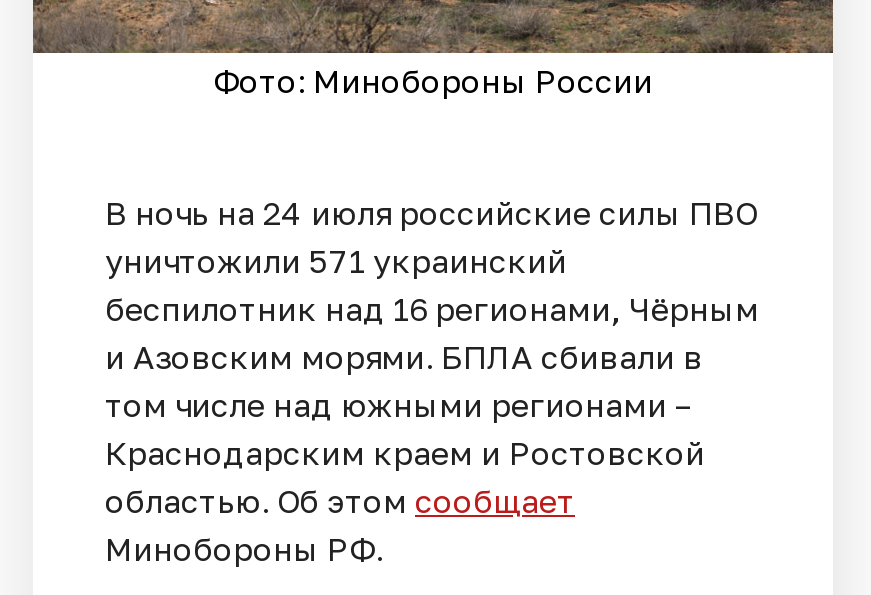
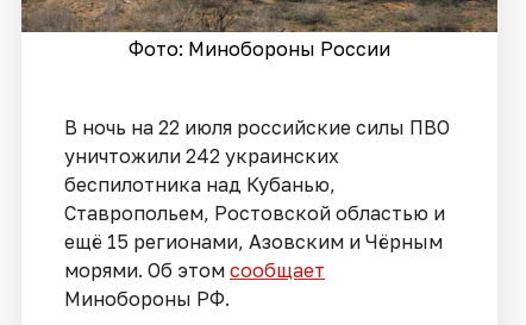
[105,194,759,522] В ночь на 24 июля российские силы ПВО | уничтожили 571 украинский | беспилотник над 16 регионами, Чёрным | и Азовским морями. БПЛА сбивали в | том числе над южными регионами – | Краснодарским краем и Ростовской | областью. Об этом сообщает -> [64,115,450,282] В ночь на 22 июля российские силы ПВО | уничтожили 242 украинских | беспилотника над Кубанью, | Ставропольем, Ростовской областью и | ещё 15 регионами, Азовским и Чёрным | морями. Об этом сообщает

